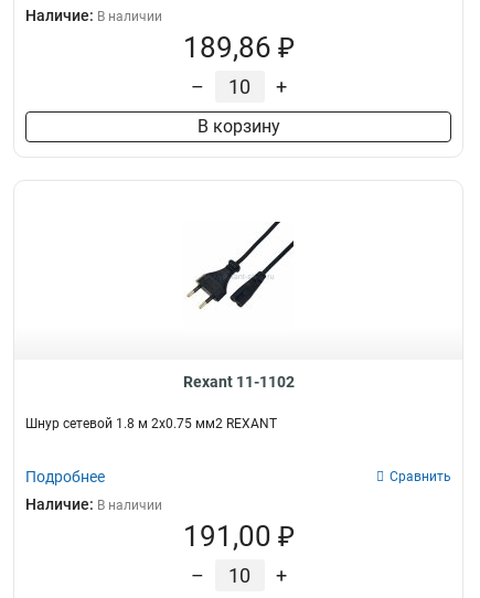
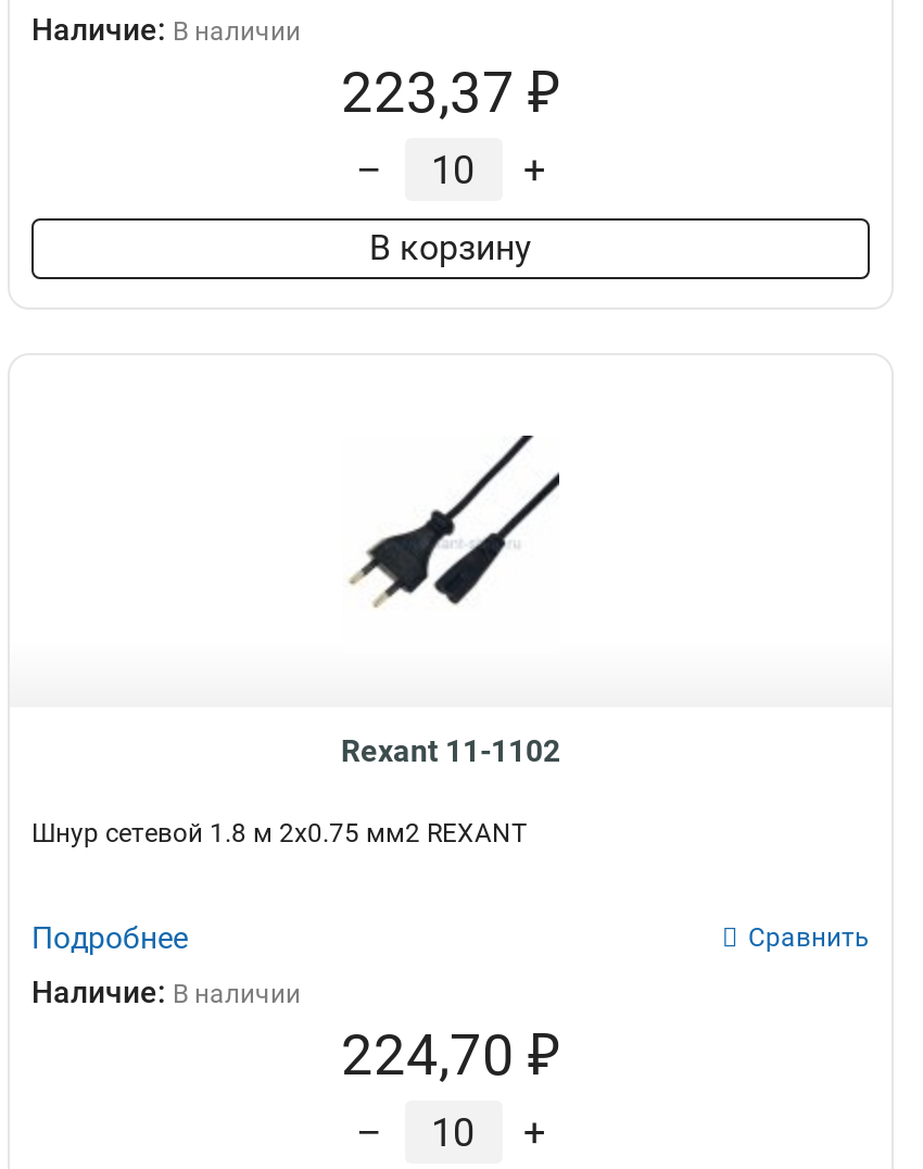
[183,31,294,64] 189,86 ₽ -> [341,60,560,125] 223,37 ₽
[183,520,294,553] 191,00 ₽ -> [341,1022,560,1088] 224,70 ₽

